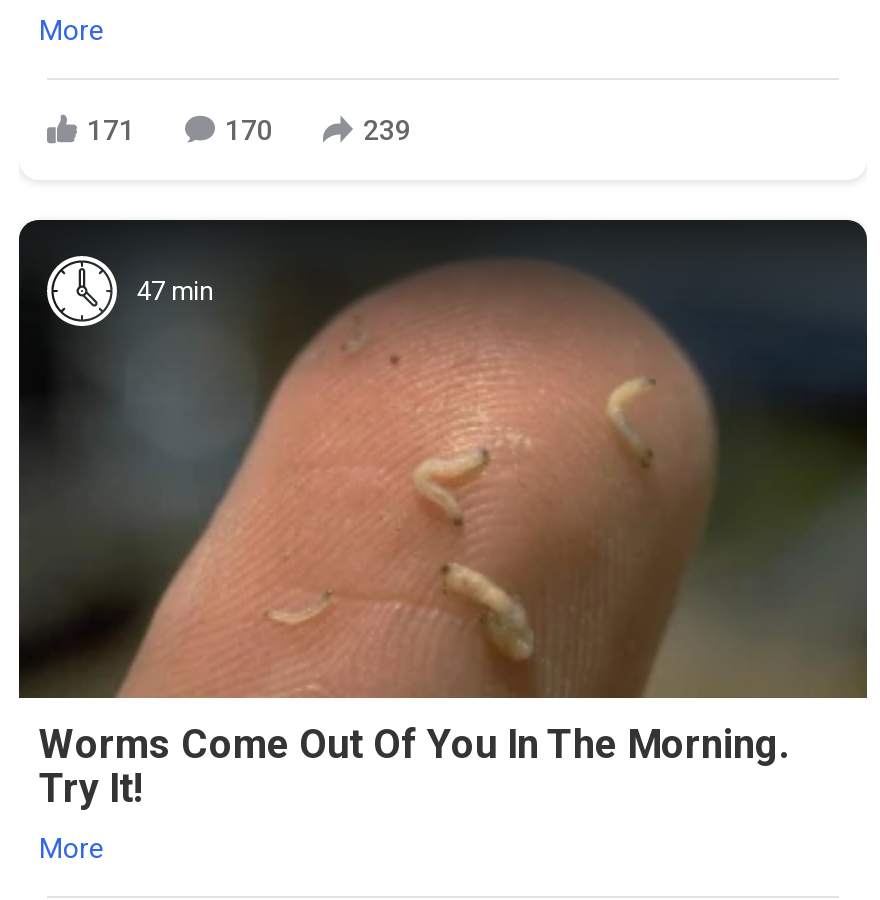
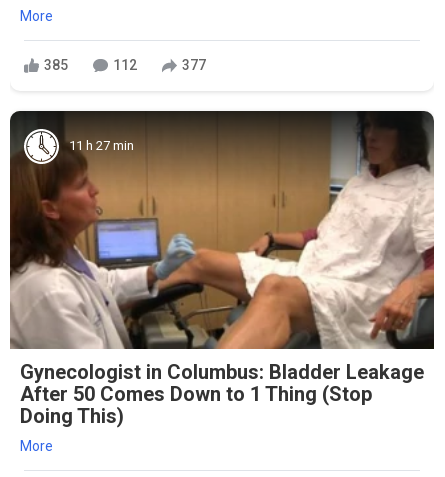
[87,113,411,145] 171 | 170 | 239 -> [44,57,206,73] 385 | 112 | 377
[19,243,869,661] [image] | 47 min -> [10,122,435,350] [image] | 11 h 27 min
[39,719,789,811] Worms Come Out Of You In The Morning. | Try It! -> [20,360,424,428] Gynecologist in Columbus: Bladder Leakage | After 50 Comes Down to 1 Thing (Stop | Doing This)

